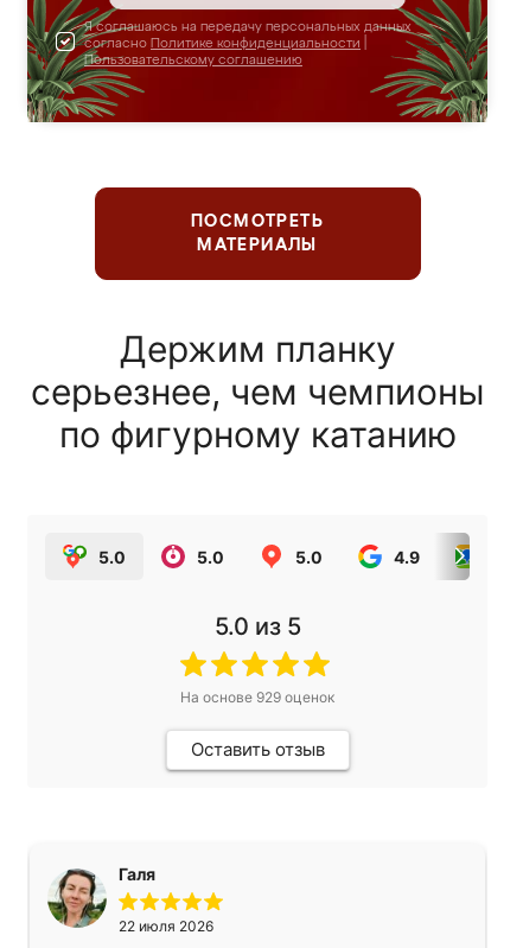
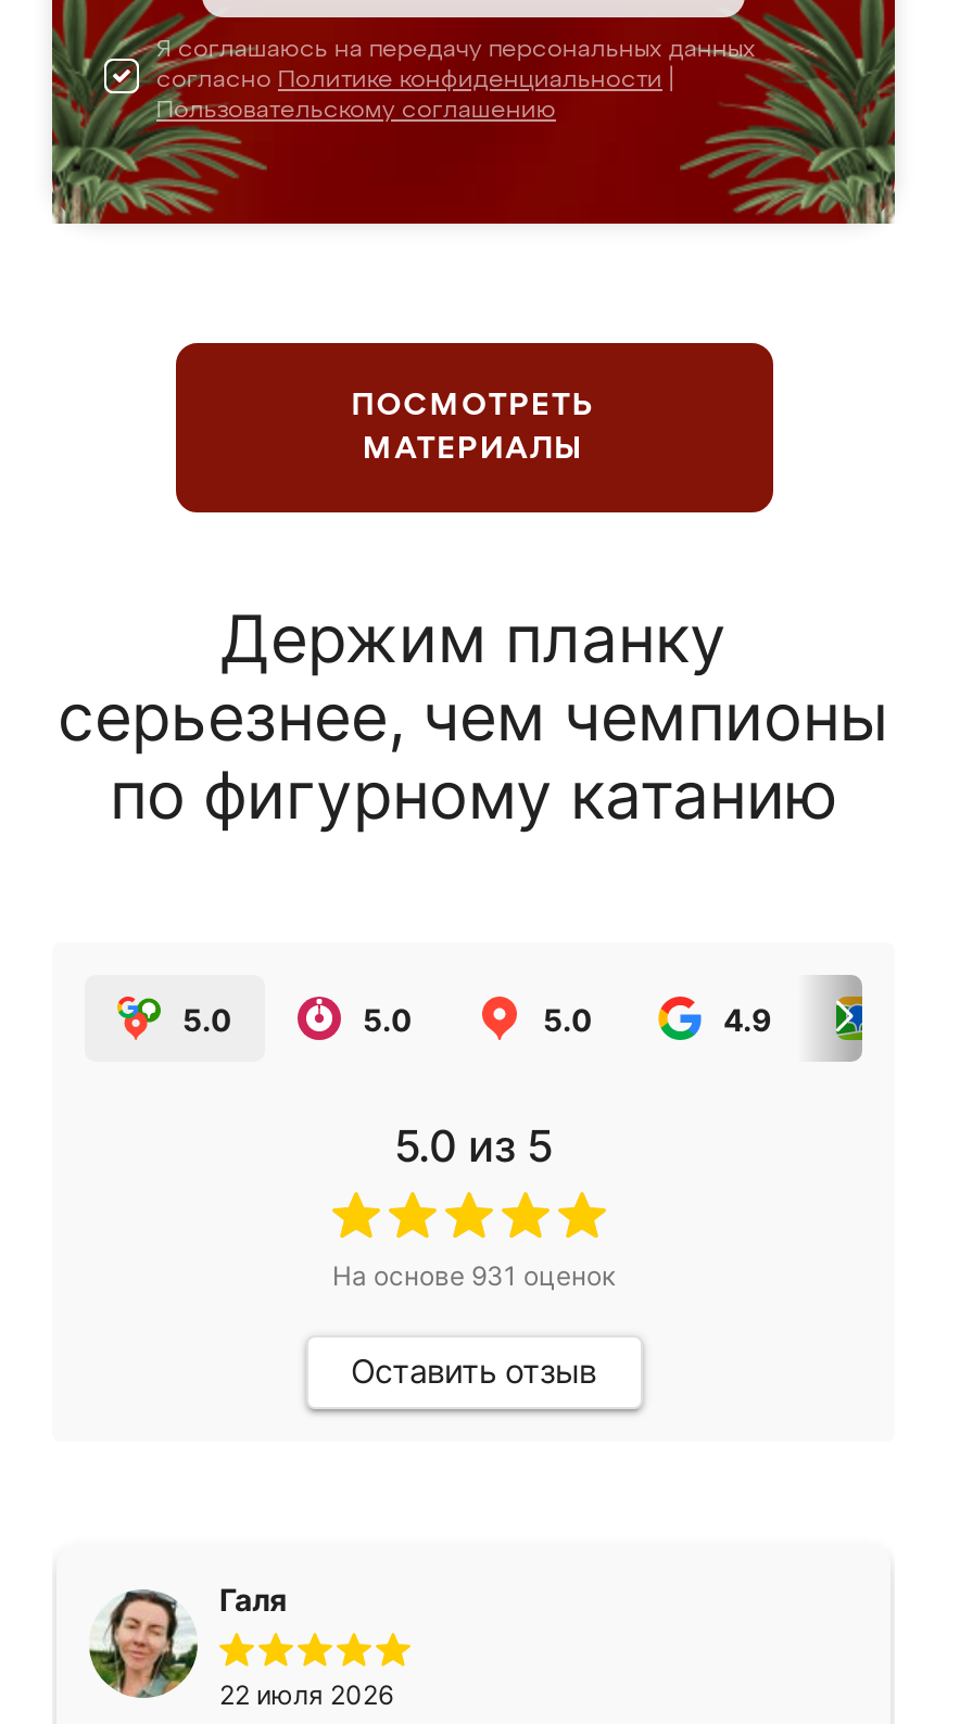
[180,688,334,706] На основе 929 оценок -> [332,1259,615,1292] На основе 931 оценок

